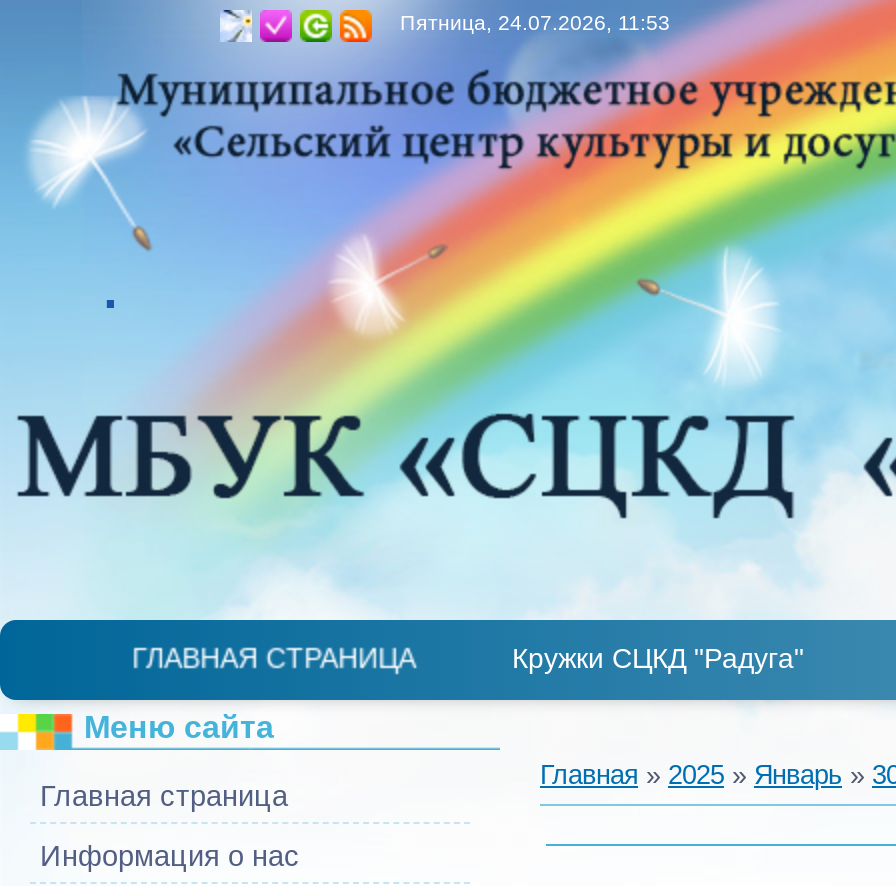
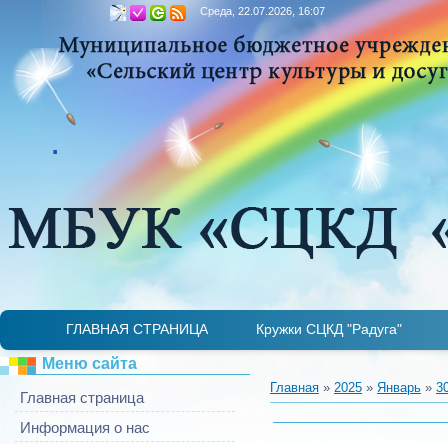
[400,10,670,34] Пятница, 24.07.2026, 11:53 -> [200,5,325,17] Среда, 22.07.2026, 16:07

